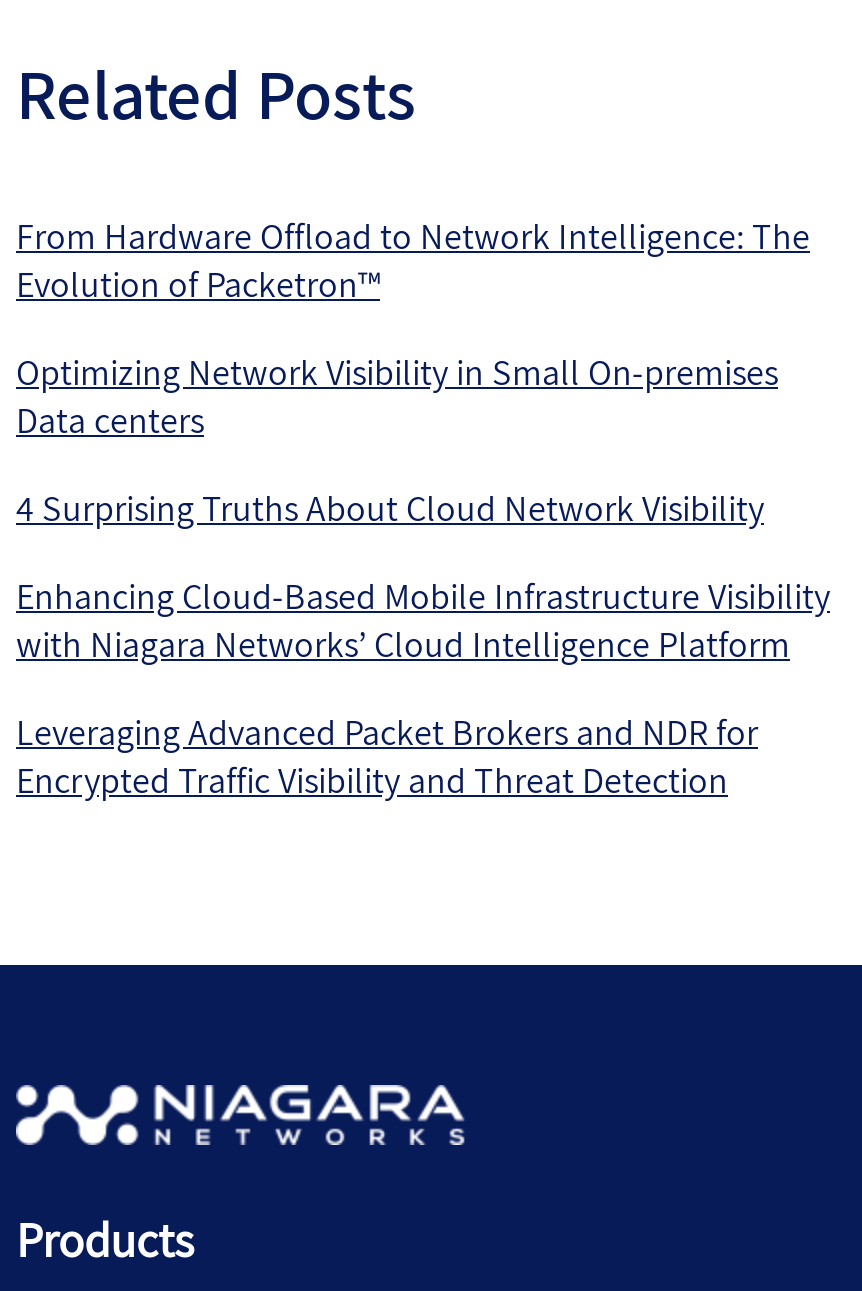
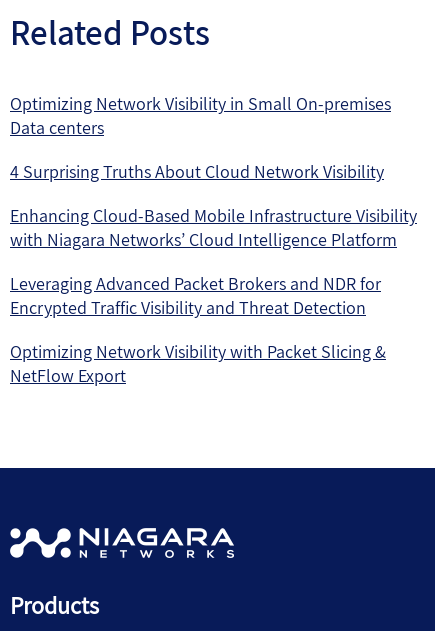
[16,212,810,306] From Hardware Offload to Network Intelligence: The | Evolution of Packetron™ -> none
moved [16,348,830,802] -> [10,92,417,319]: Optimizing Network Visibility in Small On-premises | Data centers | 4 Surprising Truths About Cloud Network Visibility | Enhancing Cloud-Based Mobile Infrastructure Visibility | with Niagara Networks’ Cloud Intelligence Platform | Leveraging Advanced Packet Brokers and NDR for | Encrypted Traffic Visibility and Threat Detection
none -> [10,340,386,387] Optimizing Network Visibility with Packet Slicing & | NetFlow Export

